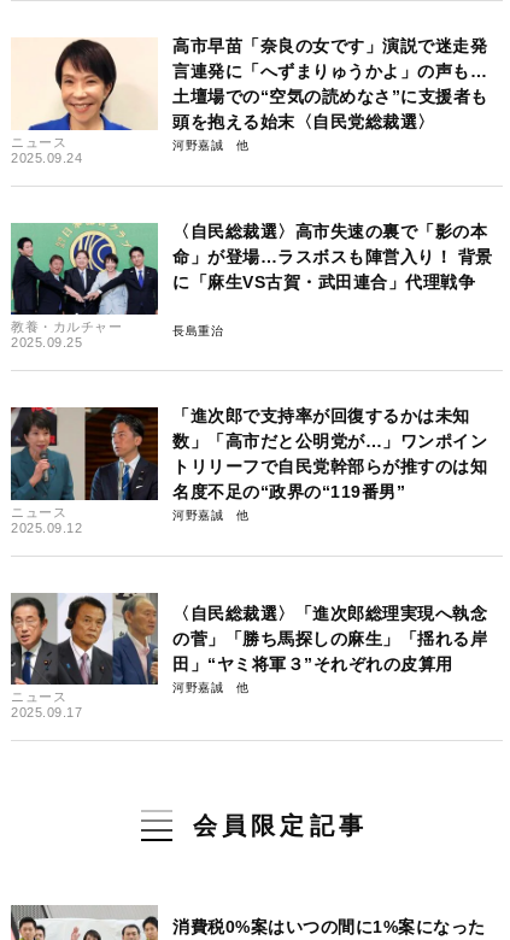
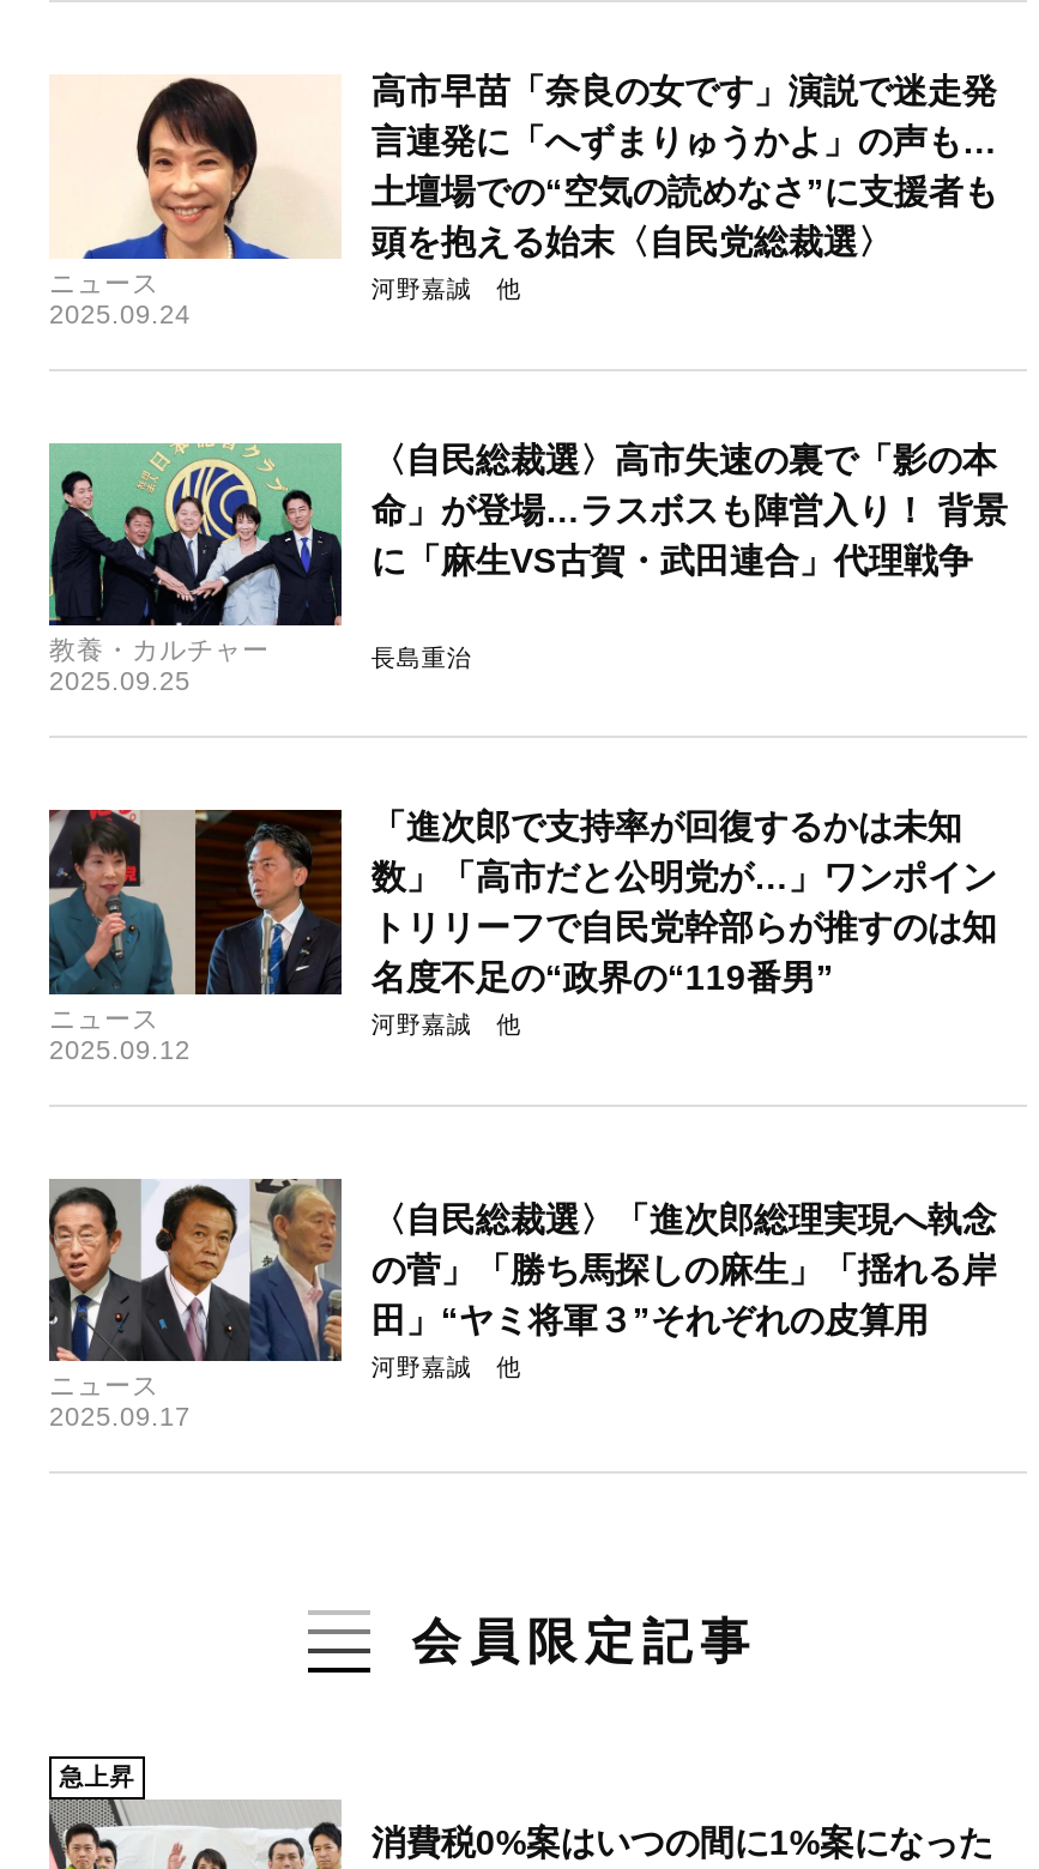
none -> [59,1764,135,1790] 急上昇

